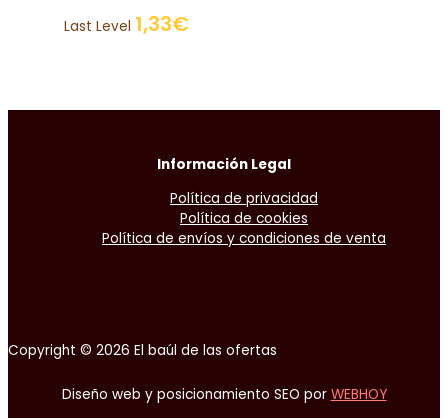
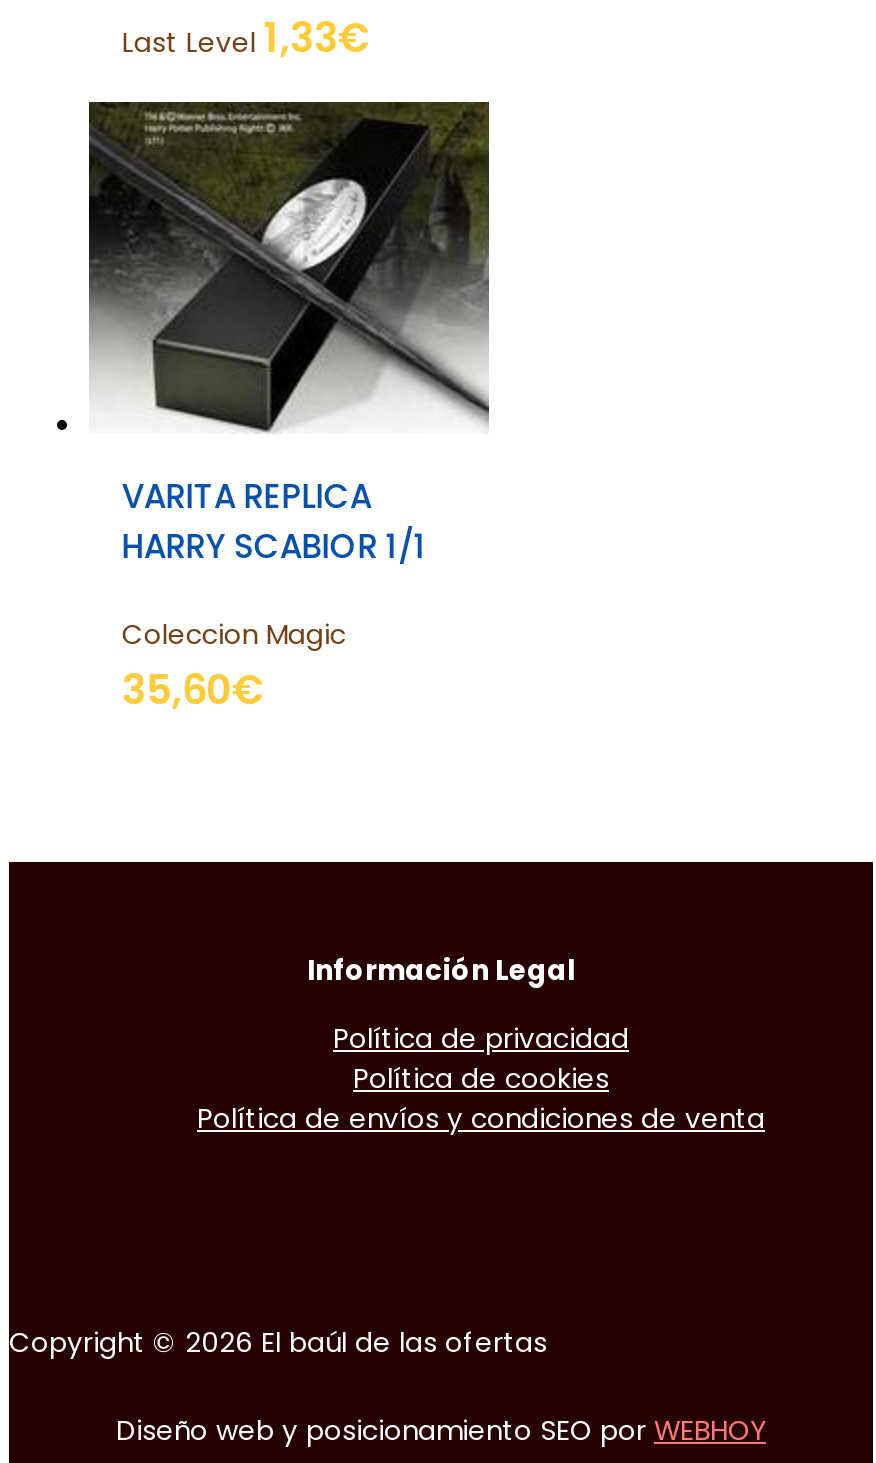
none -> [87,99,491,718] [image] | VARITA REPLICA | HARRY SCABIOR 1/1 | Coleccion Magic | 35,60€

